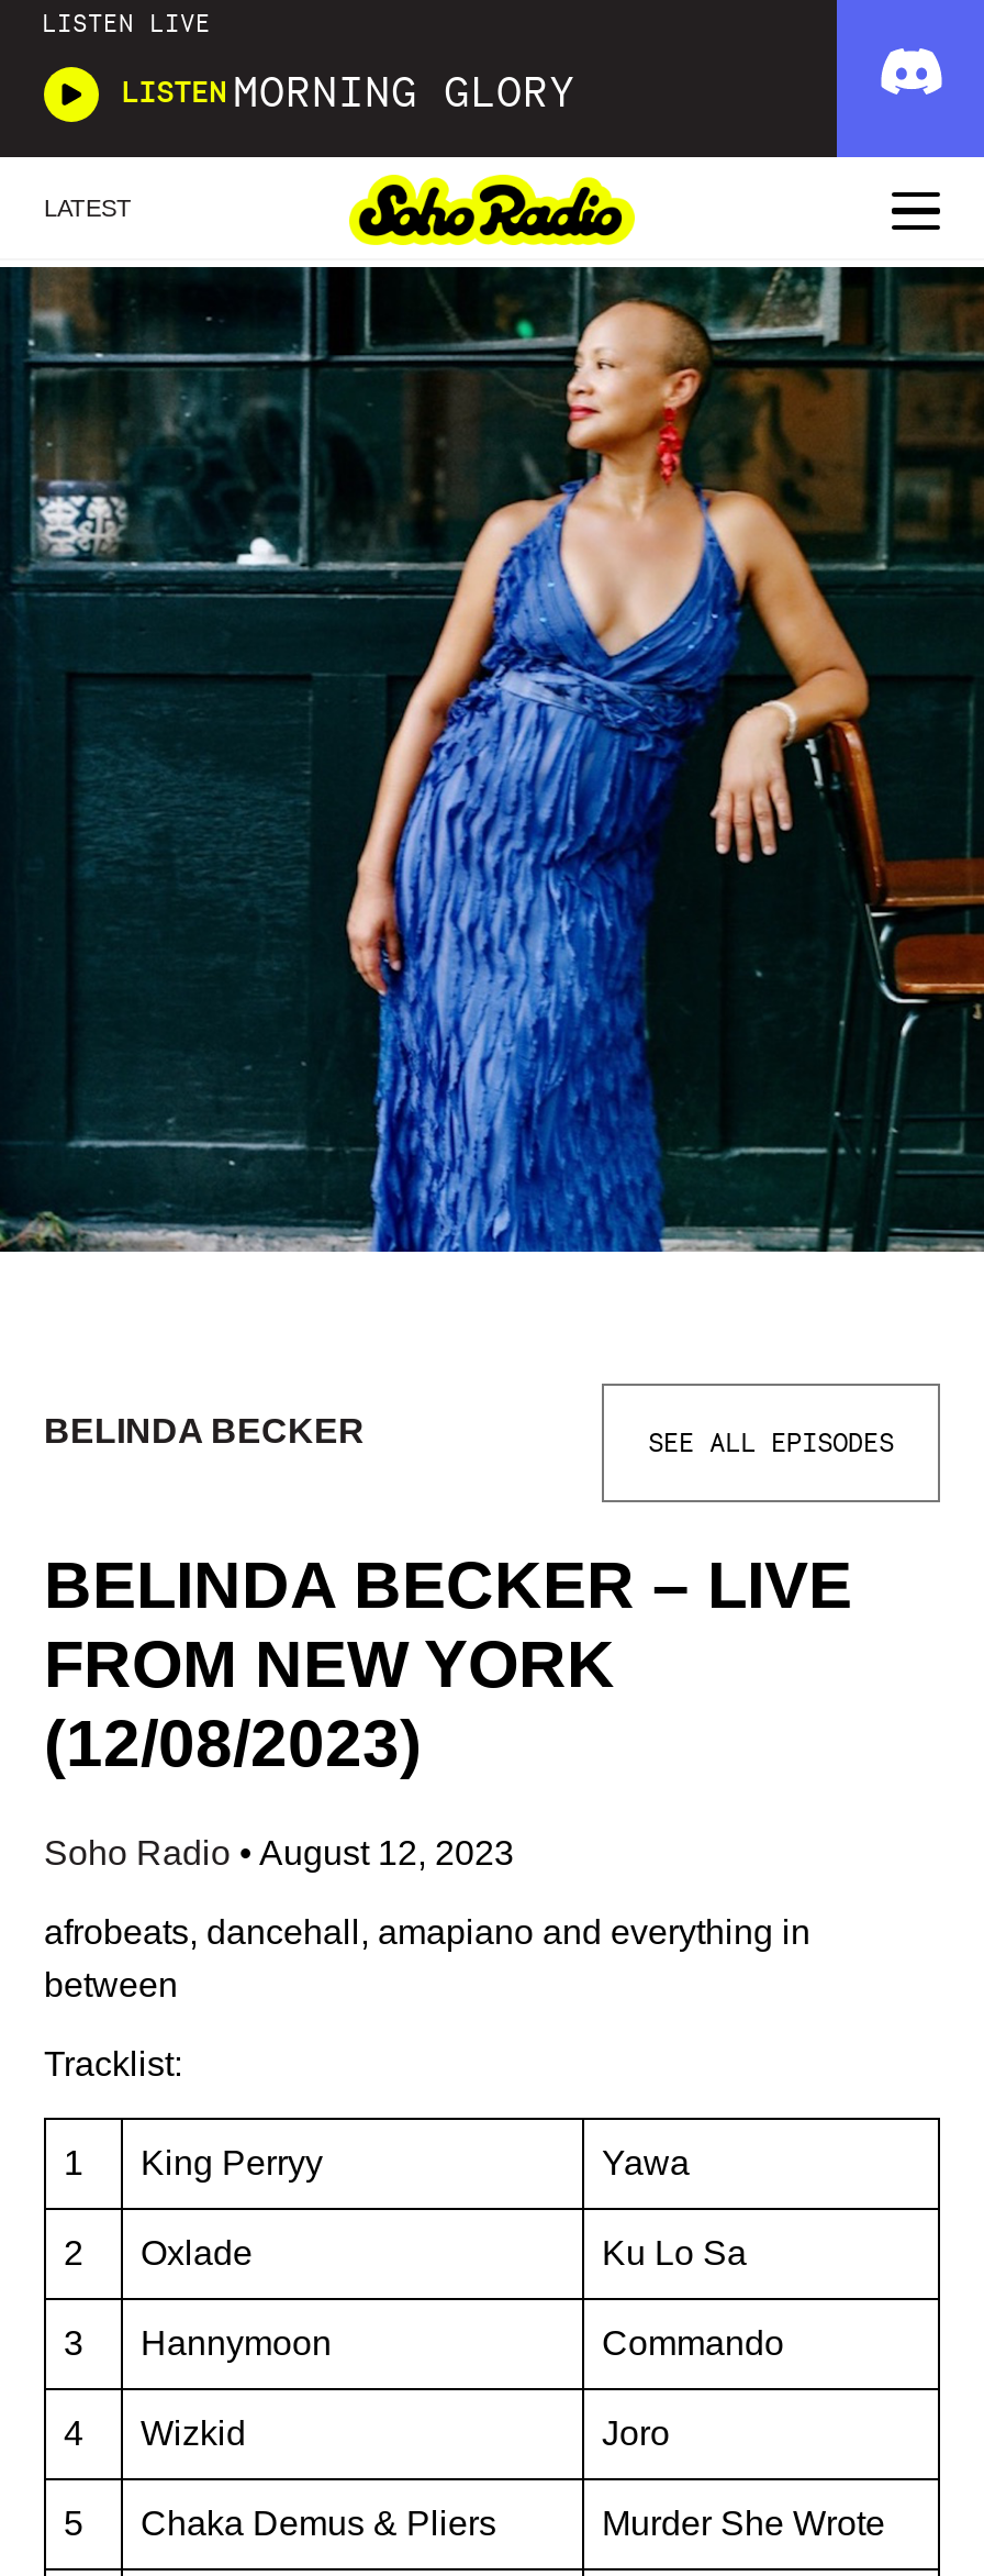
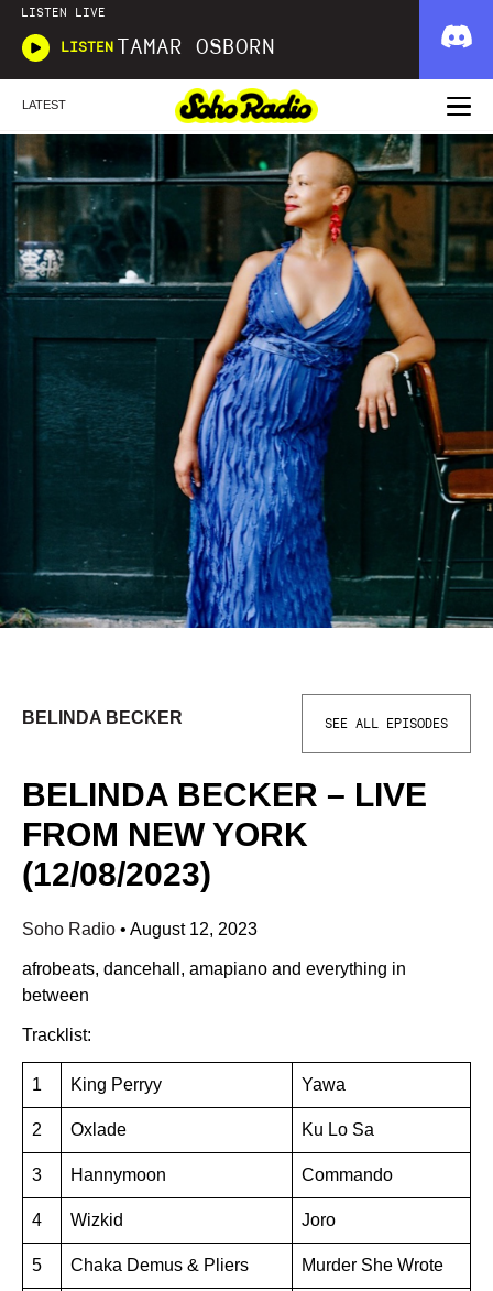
[121,74,575,115] LISTEN MORNING GLORY -> [61,37,275,58] LISTEN TAMAR OSBORN

